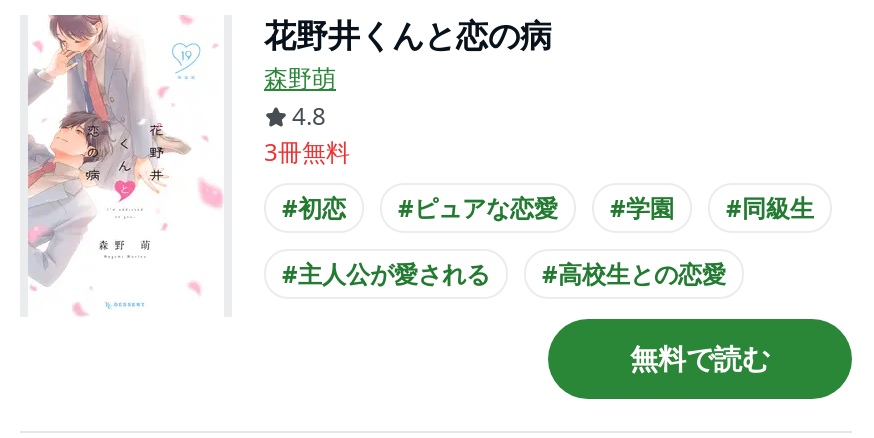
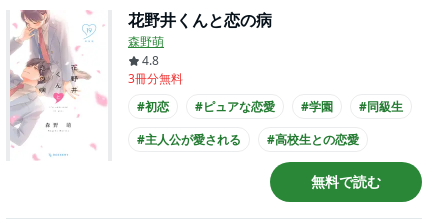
[264,134,350,168] 3冊無料 -> [128,70,183,87] 3冊分無料

